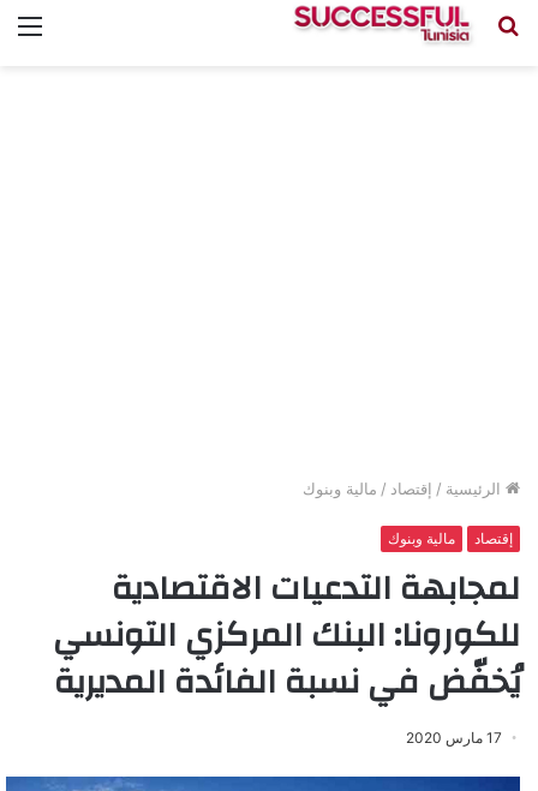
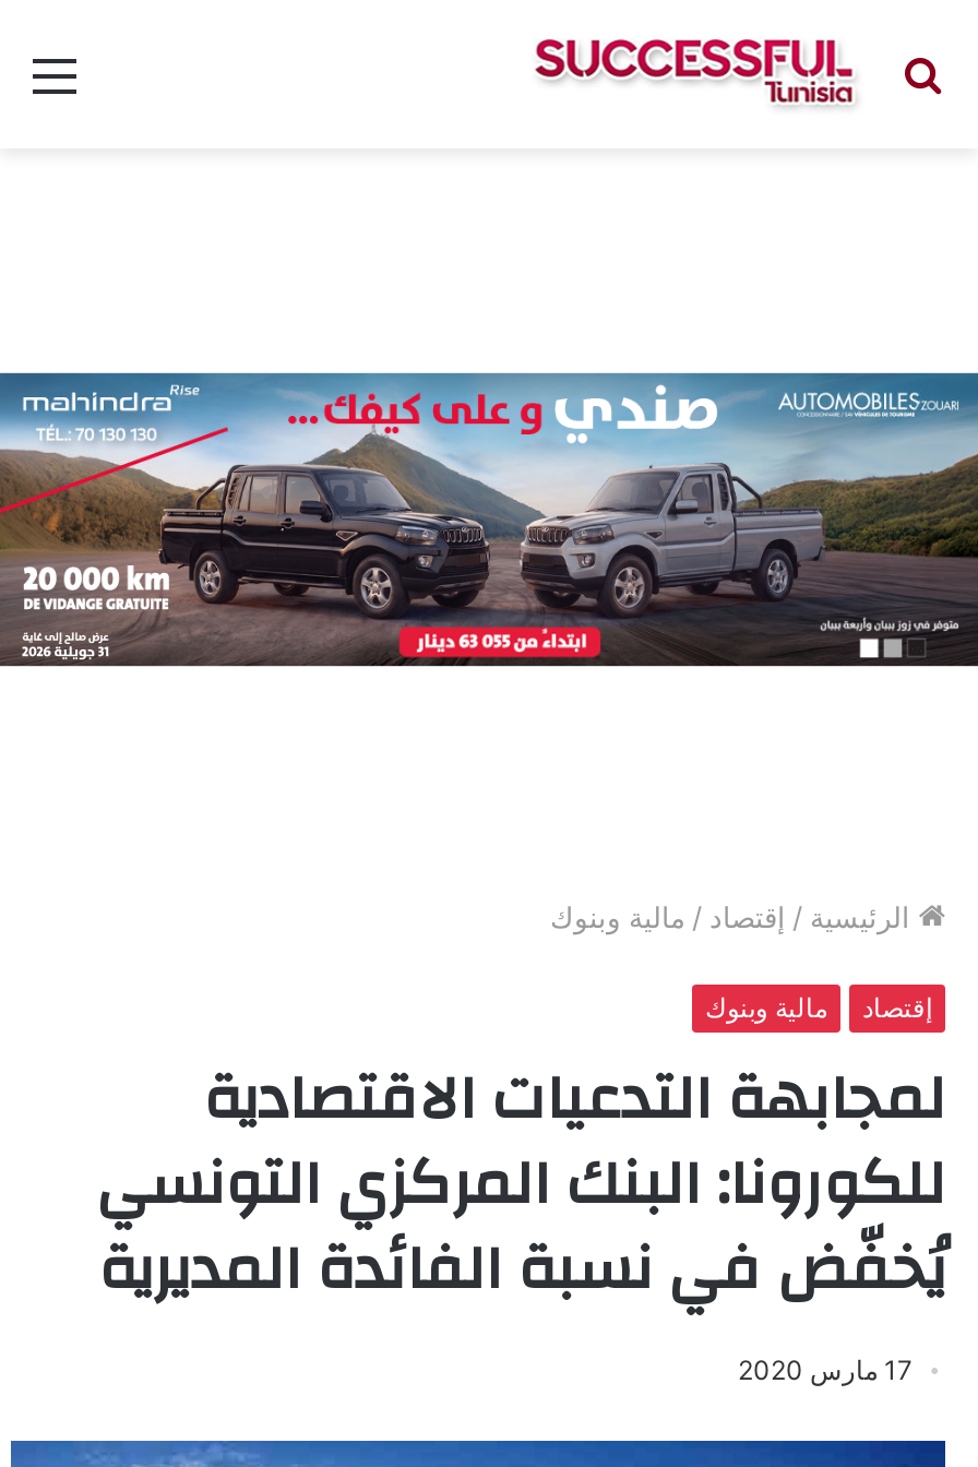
none -> [7,371,971,668] [image]

